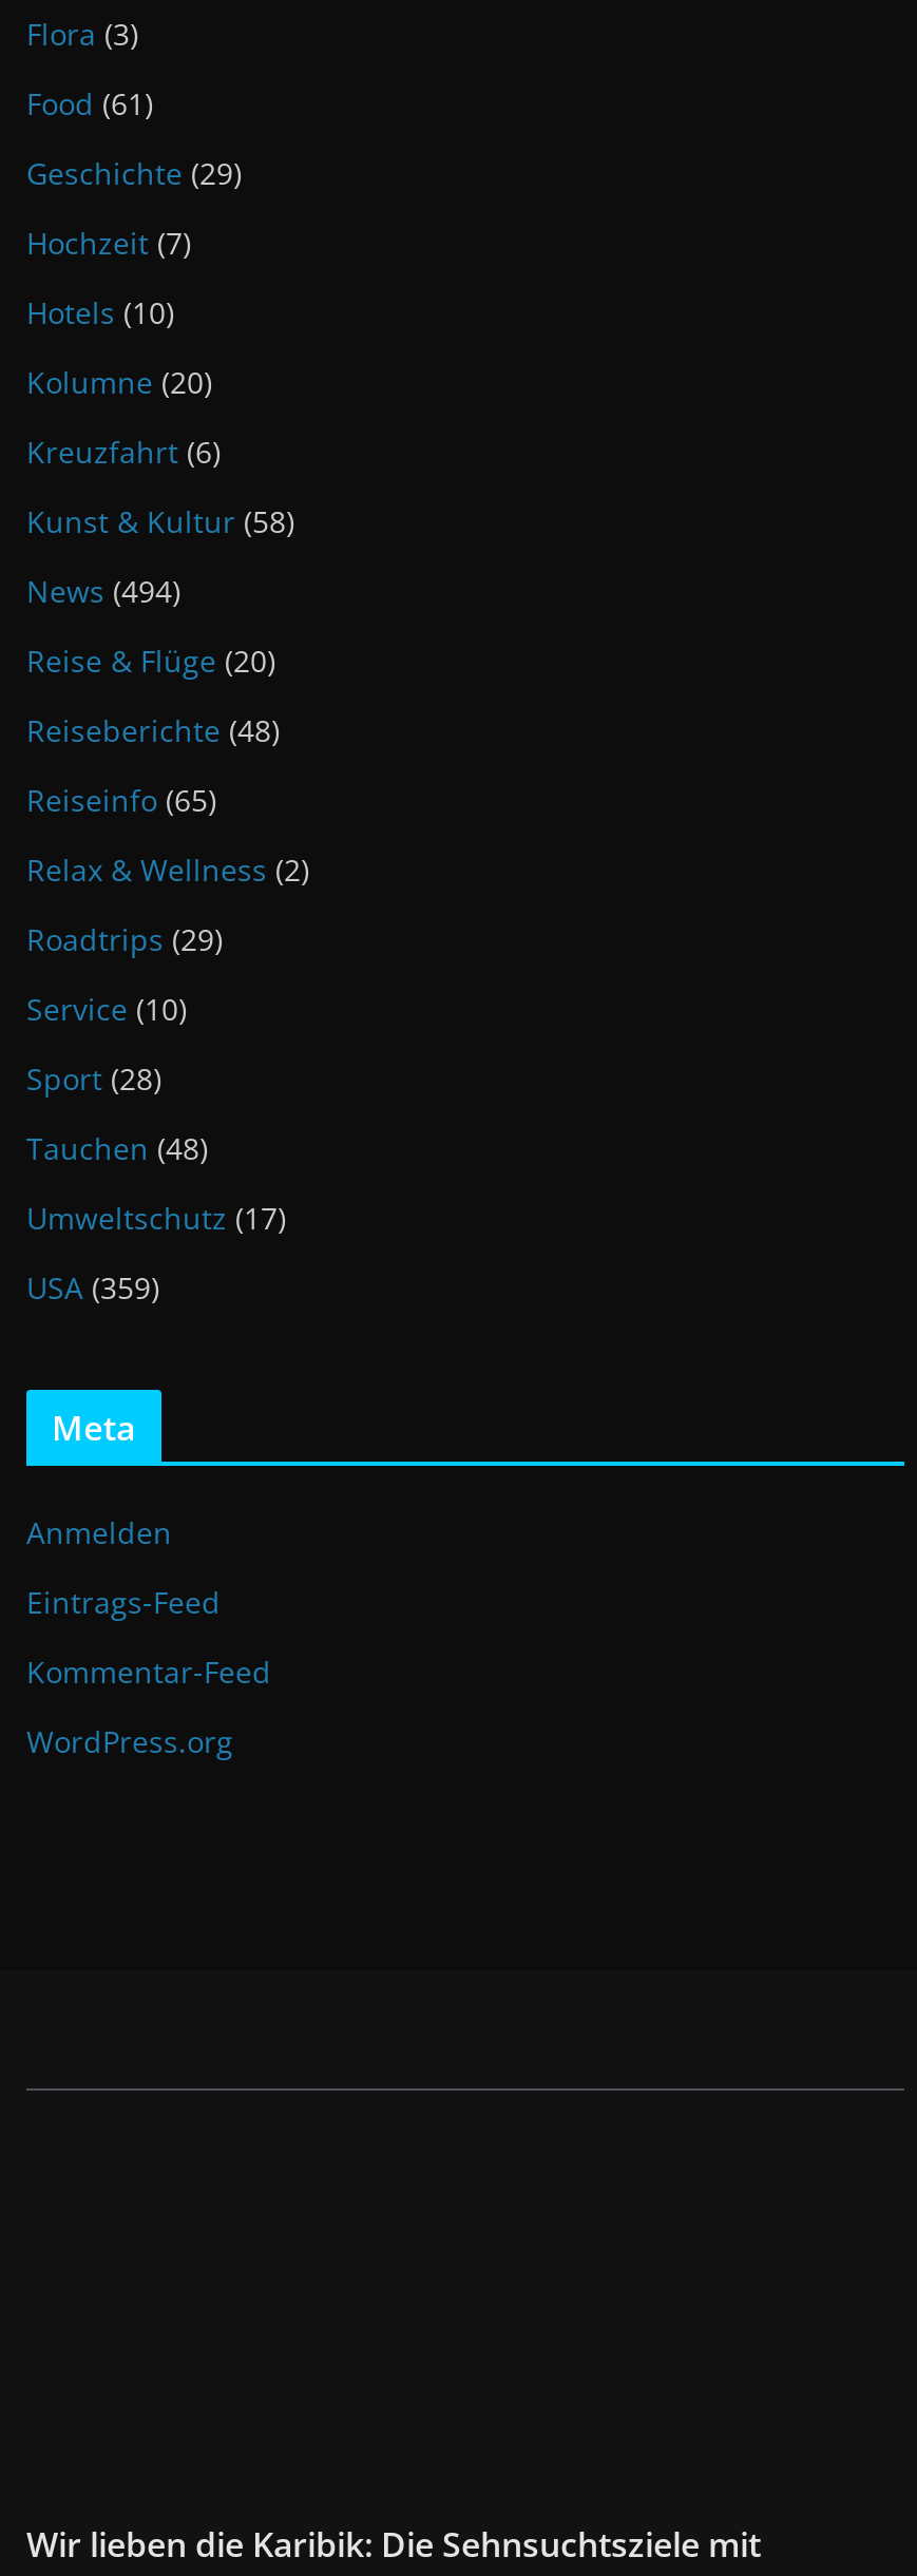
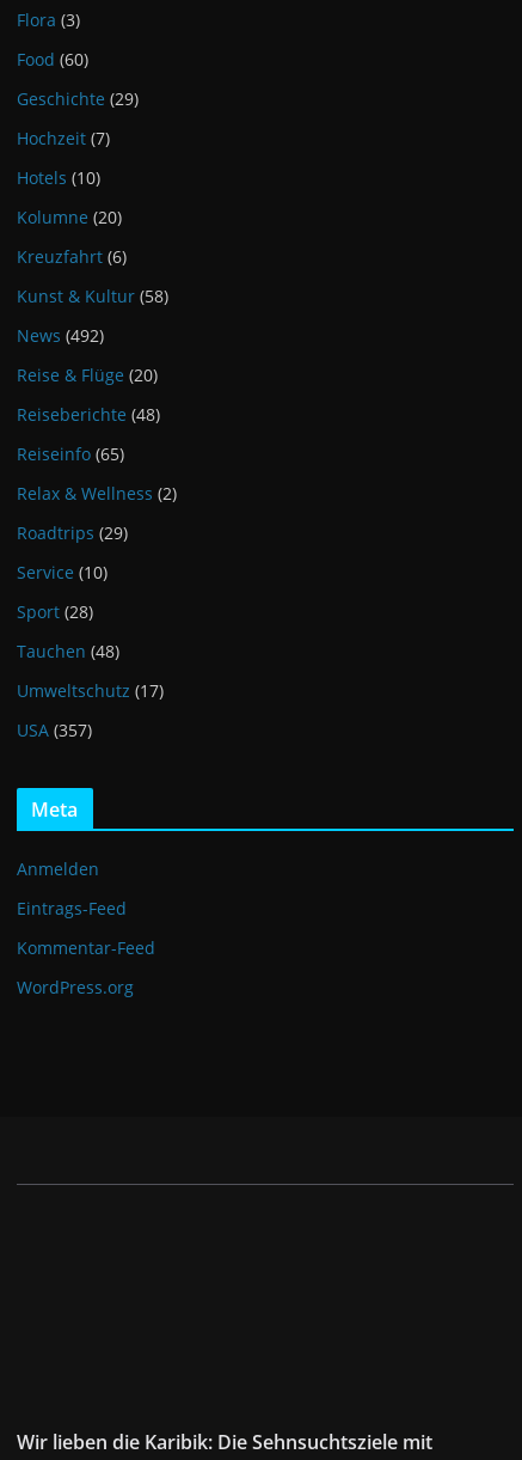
[26,84,153,124] Food (61) -> [17,48,88,71] Food (60)
[26,572,180,612] News (494) -> [17,325,104,347] News (492)
[26,1268,159,1308] USA (359) -> [17,719,92,742] USA (357)

